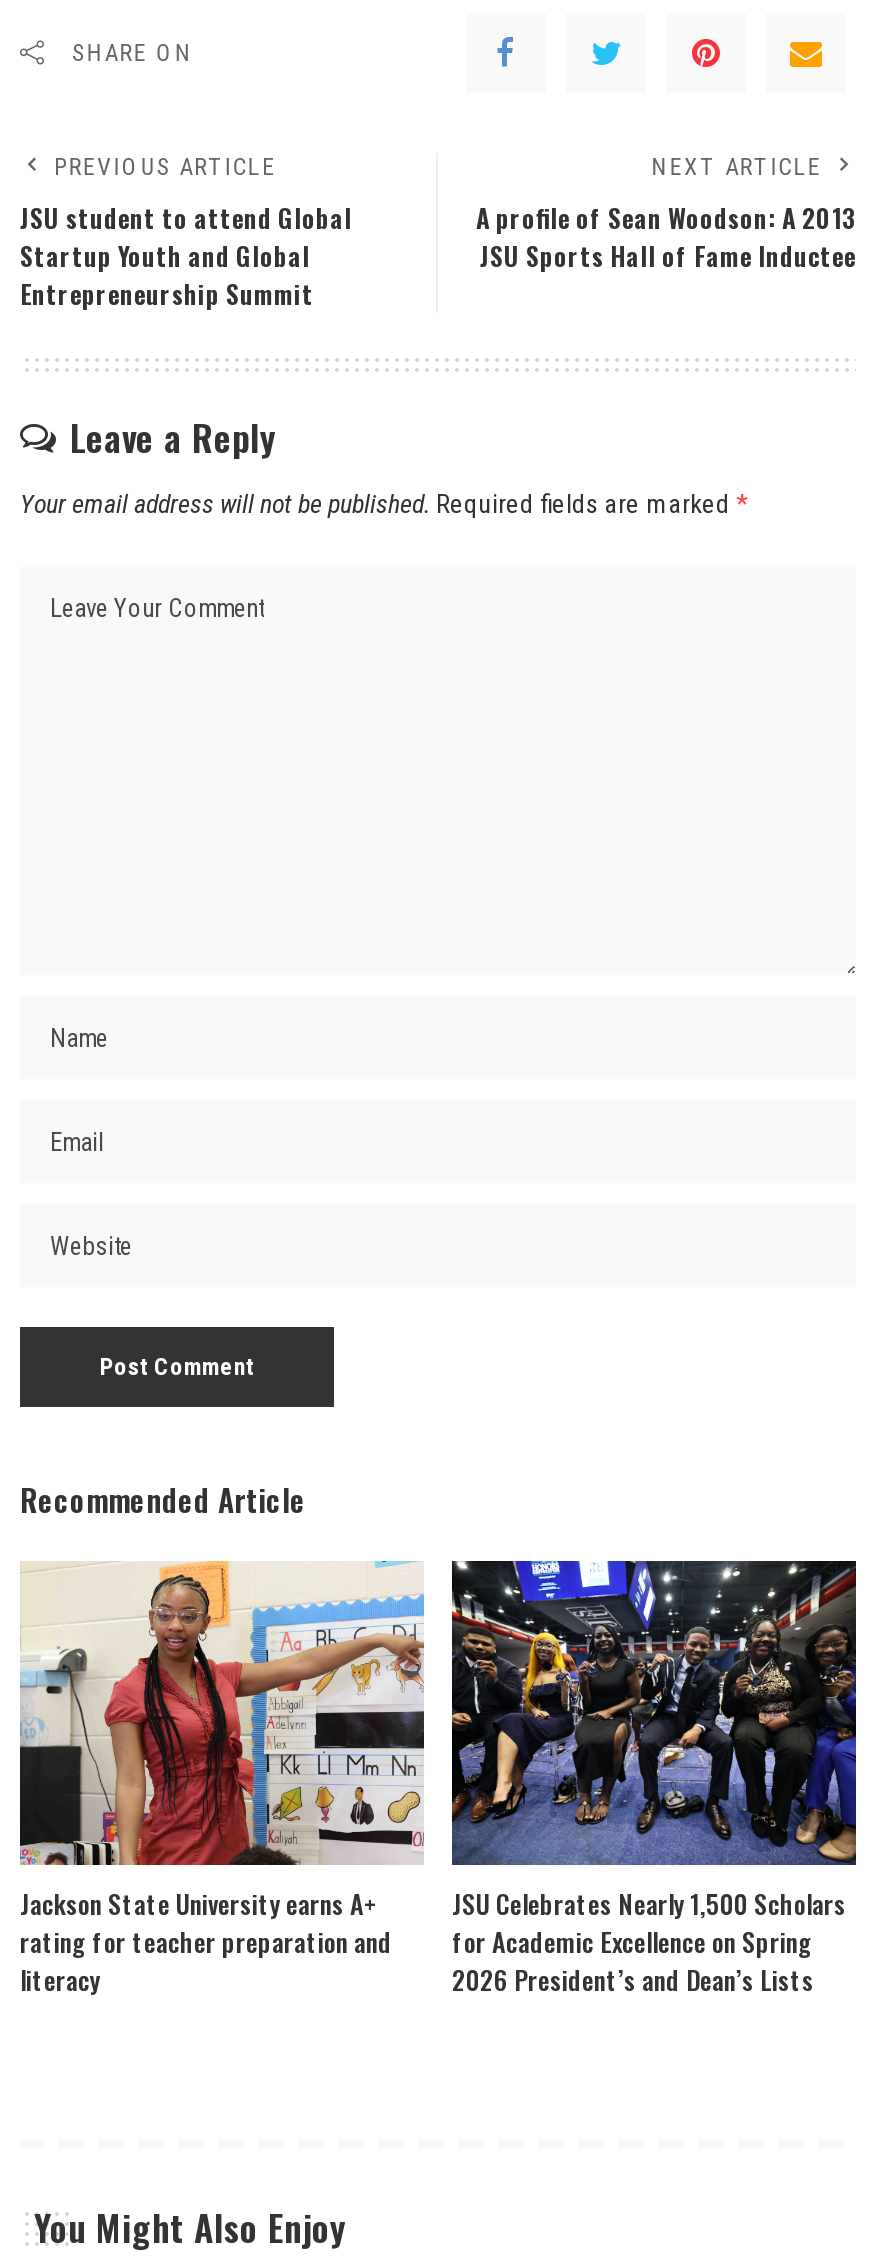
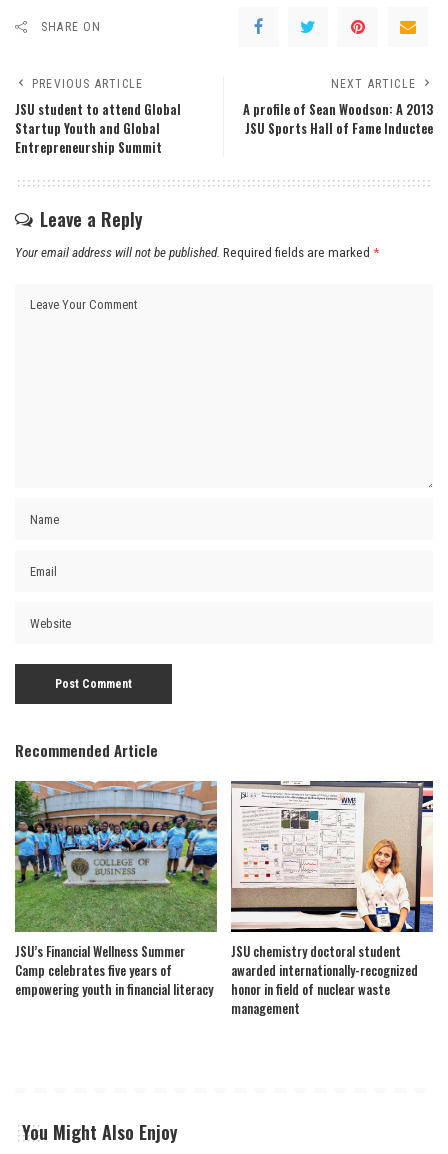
[18,1560,426,1998] [image] | Jackson State University earns A+ | rating for teacher preparation and | literacy -> [14,780,218,999] [image] | JSU’s Financial Wellness Summer | Camp celebrates five years of | empowering youth in financial literacy
[452,1560,858,1998] [image] | JSU Celebrates Nearly 1,500 Scholars | for Academic Excellence on Spring | 2026 President’s and Dean’s Lists -> [230,780,434,1018] [image] | JSU chemistry doctoral student | awarded internationally-recognized | honor in field of nuclear waste | management

